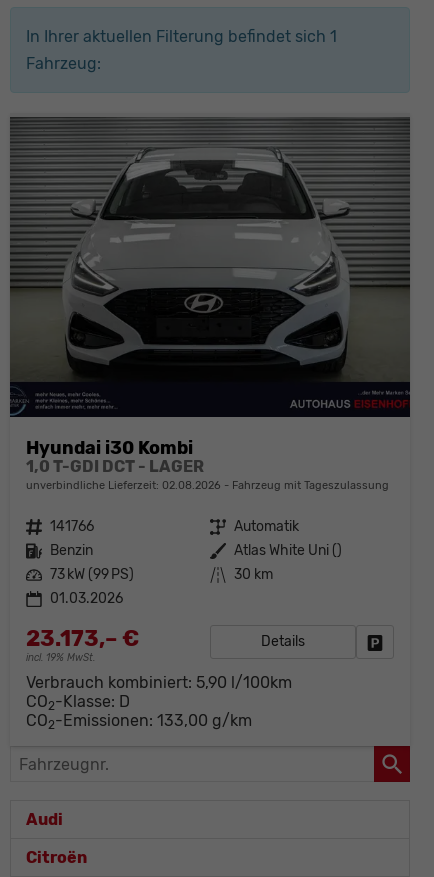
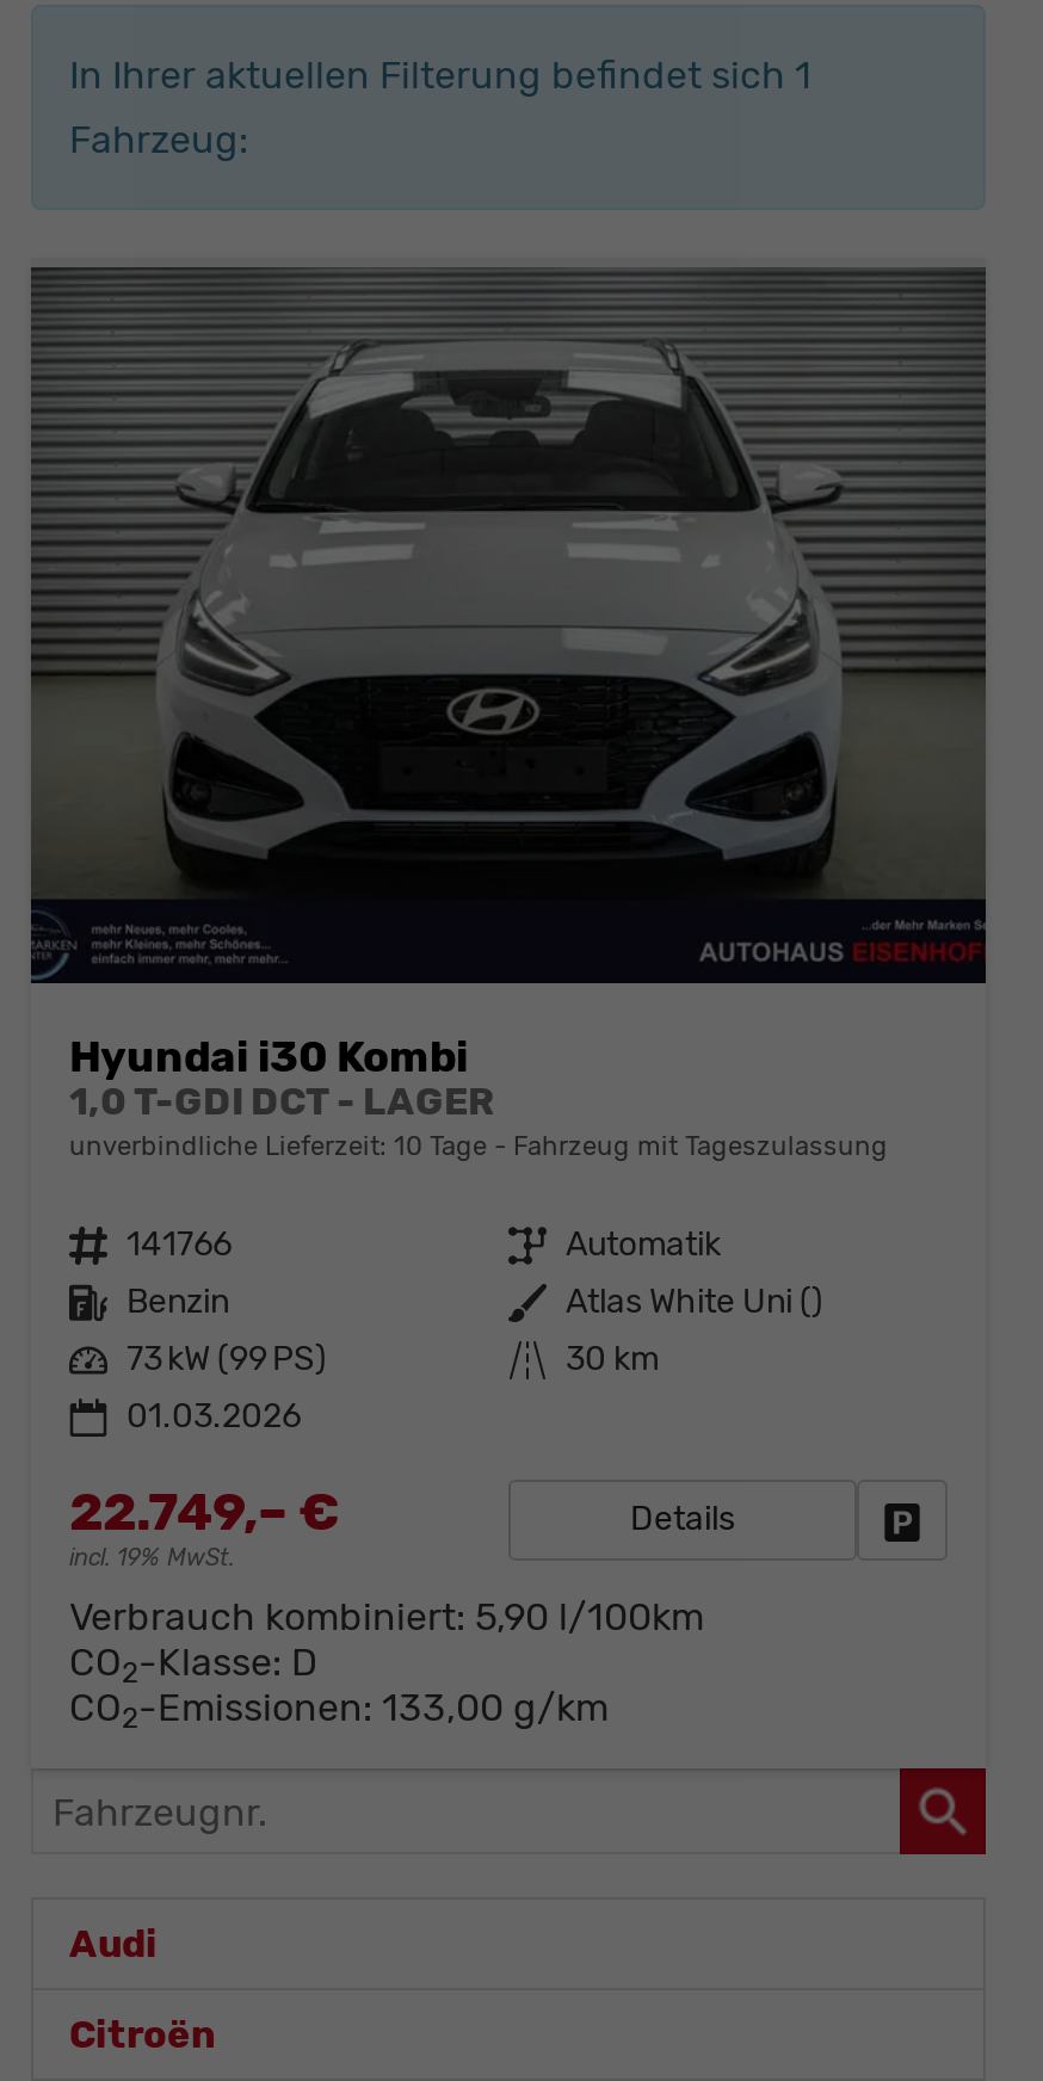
[26,479,221,492] unverbindliche Lieferzeit: 02.08.2026 -> [69,1131,487,1162] unverbindliche Lieferzeit: 10 Tage
[26,625,139,652] 23.173,– € -> [69,1479,339,1544] 22.749,– €

